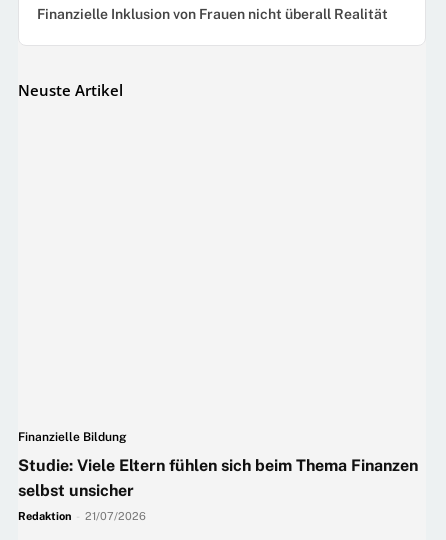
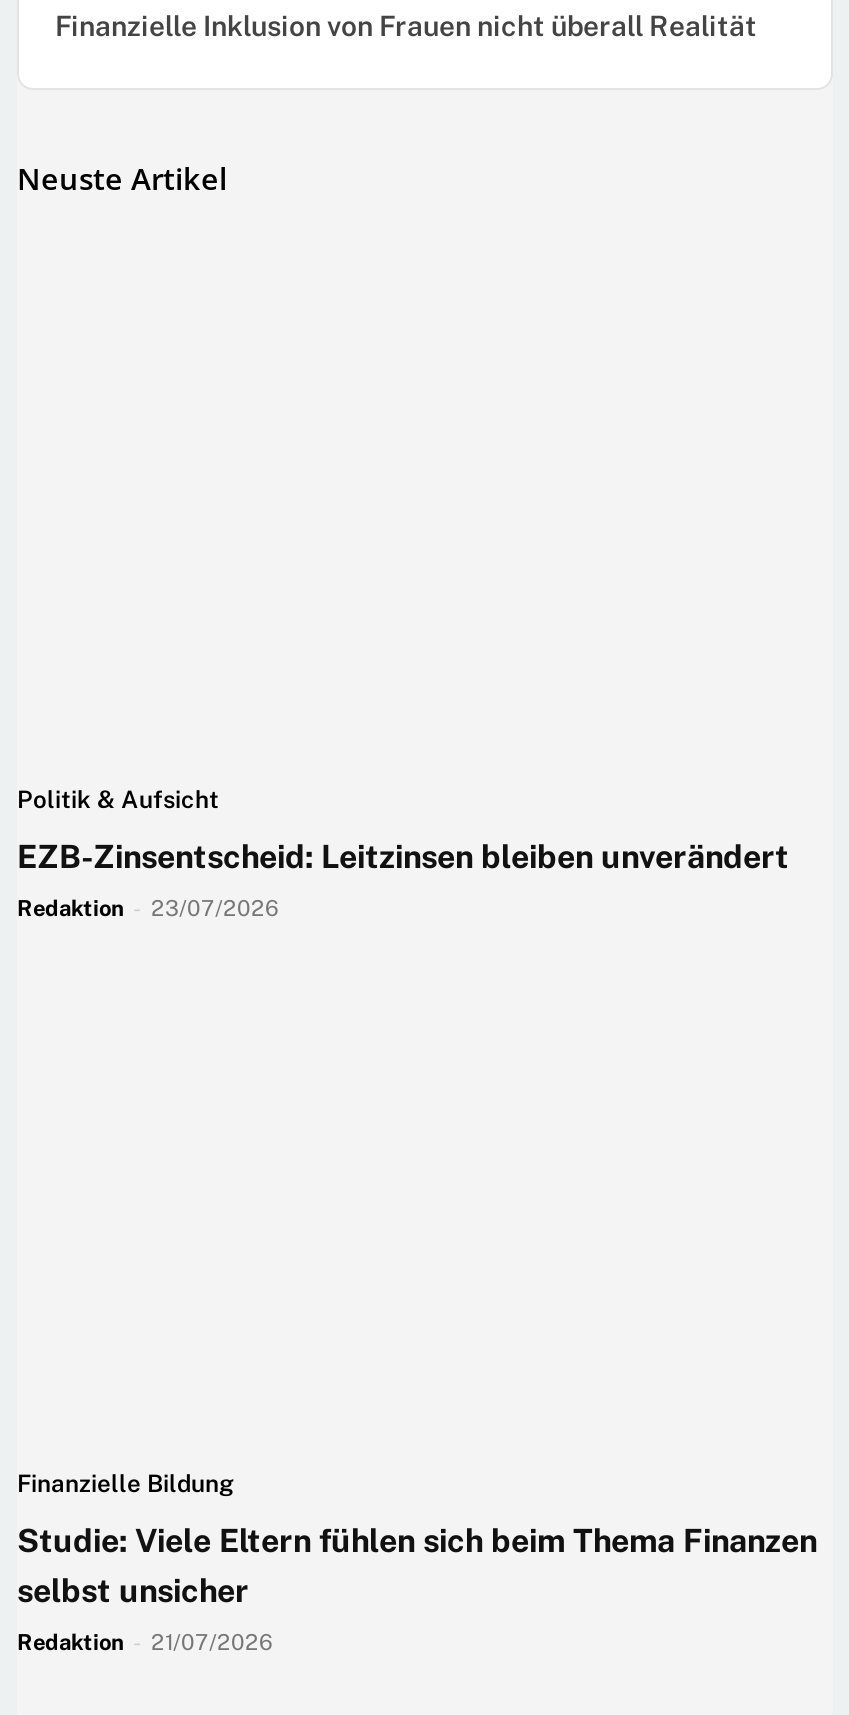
none -> [17,787,789,921] Politik & Aufsicht | EZB-Zinsentscheid: Leitzinsen bleiben unverändert | Redaktion - 23/07/2026

